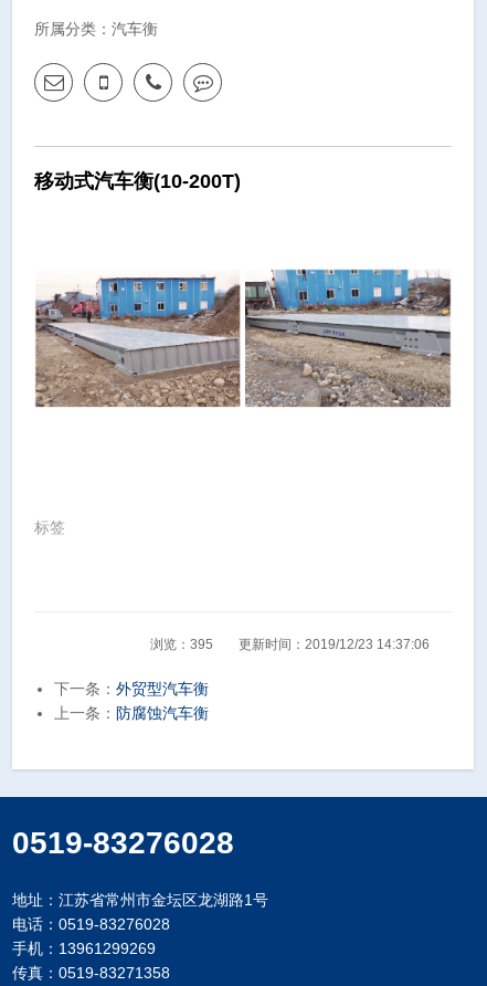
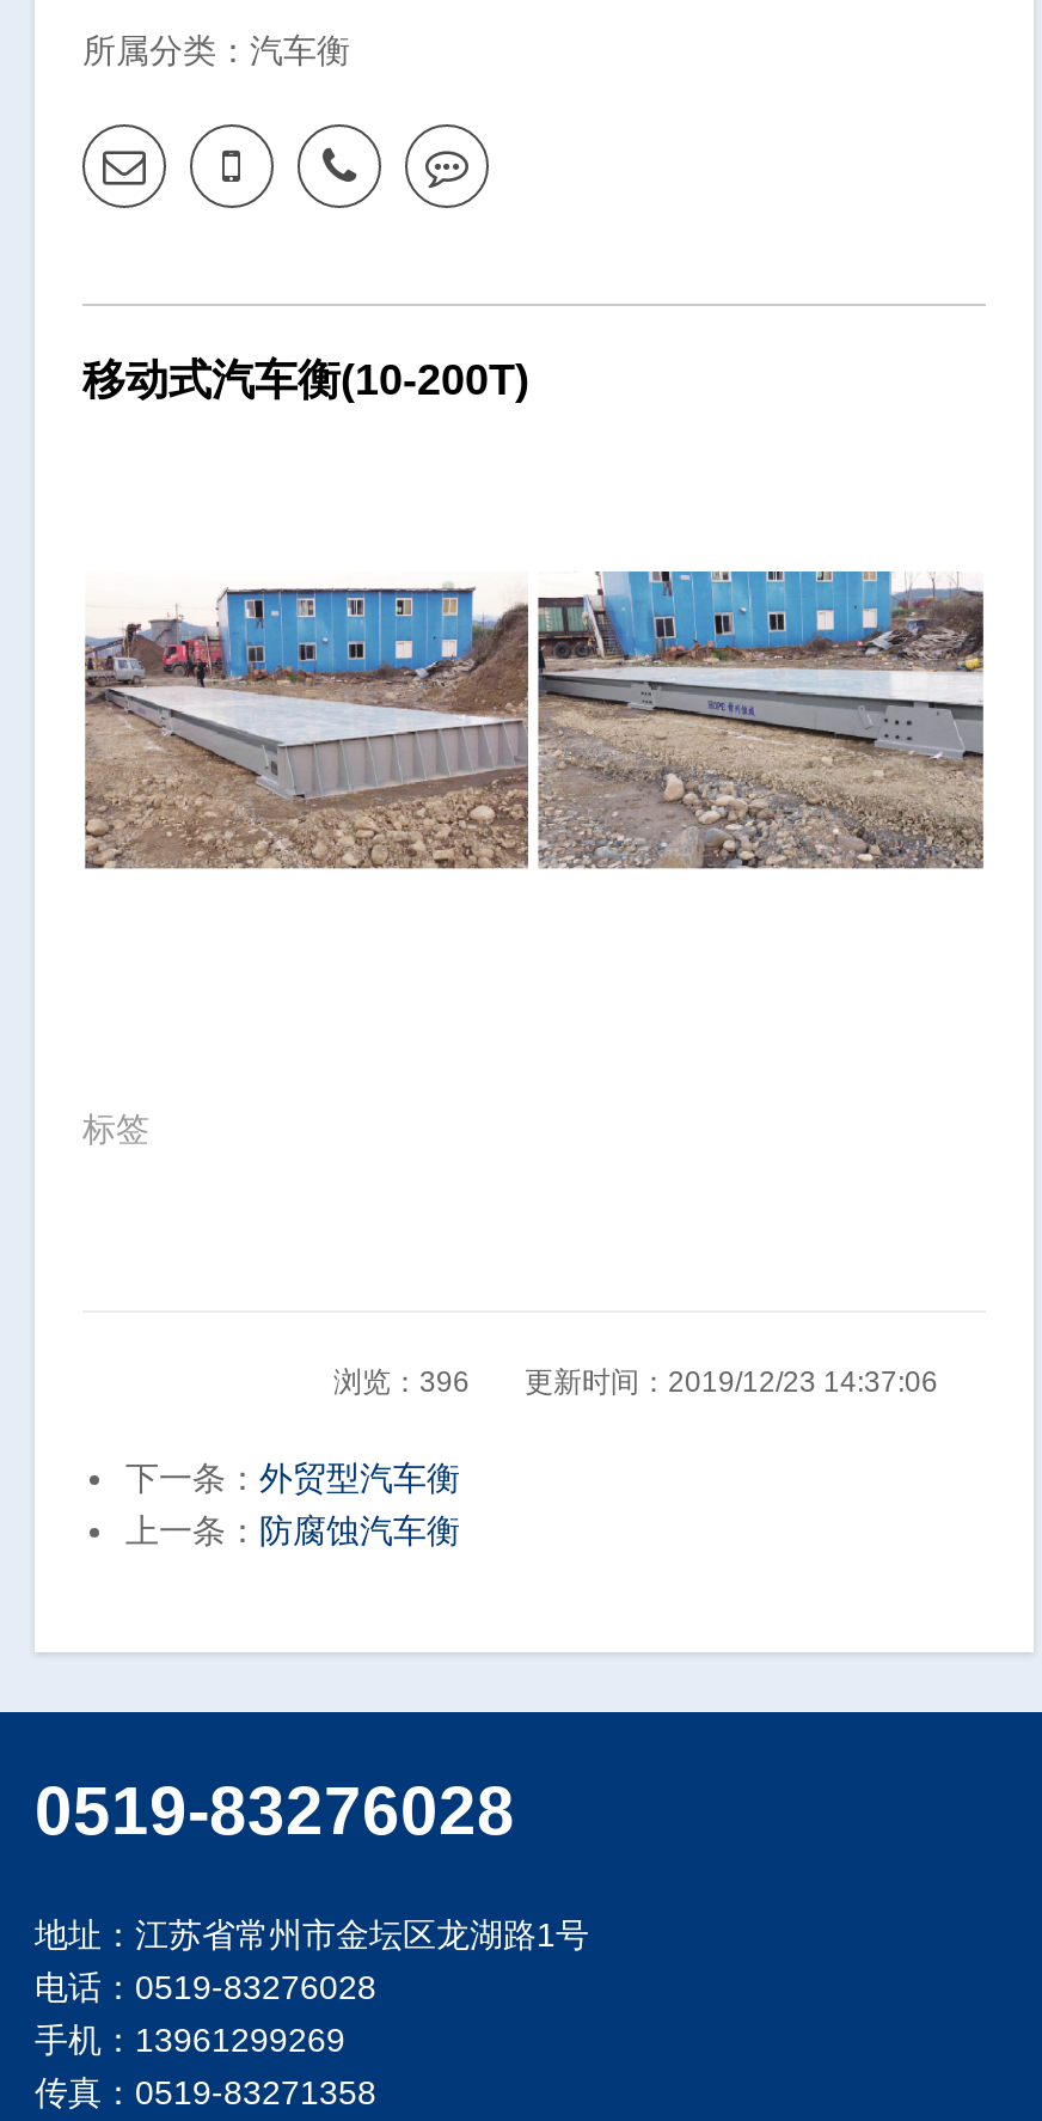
[150,636,430,652] 浏览：395 更新时间：2019/12/23 14:37:06 -> [333,1364,938,1398] 浏览：396 更新时间：2019/12/23 14:37:06

